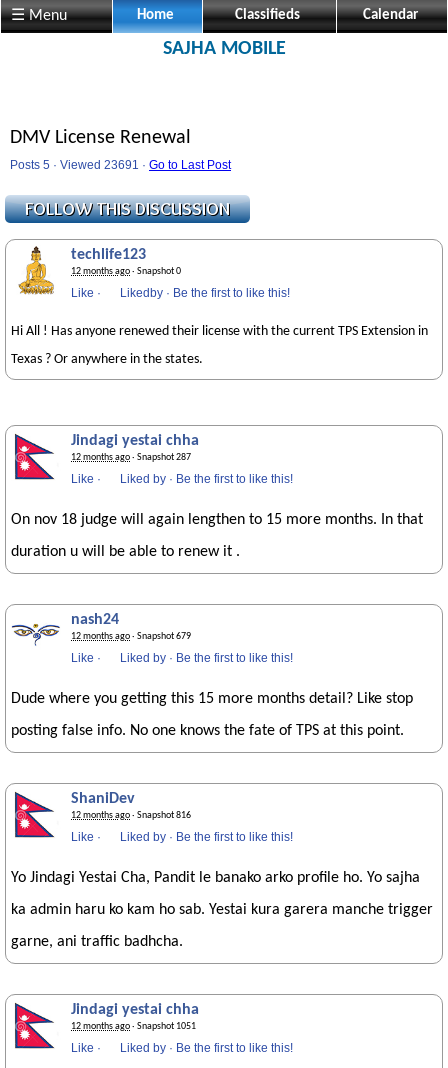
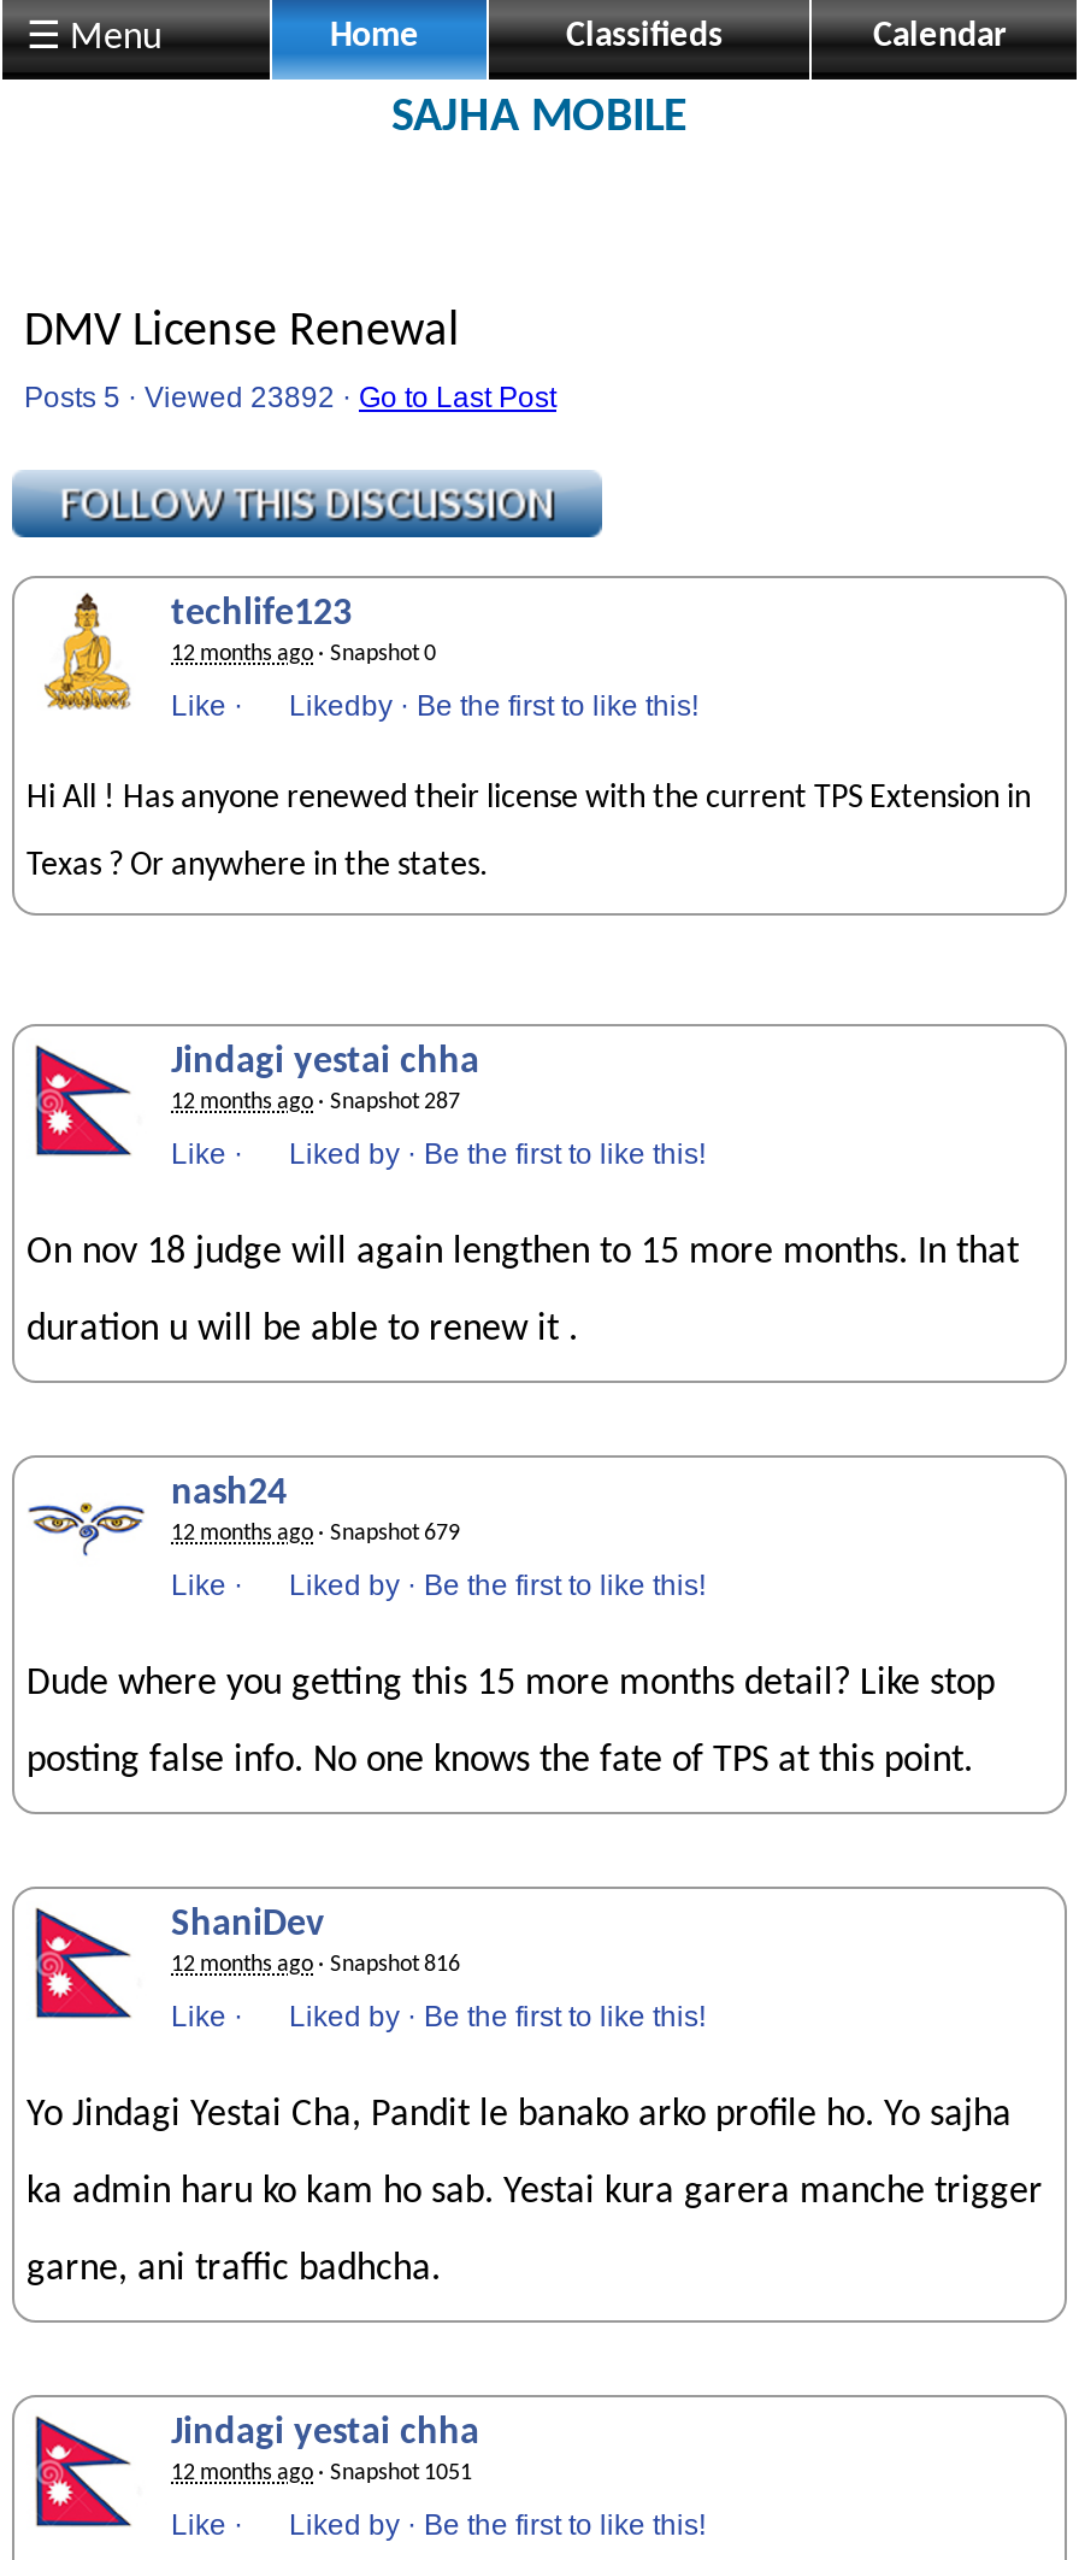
[10,158,231,172] Posts 5 · Viewed 23691 · Go to Last Post -> [24,381,556,414] Posts 5 · Viewed 23892 · Go to Last Post

